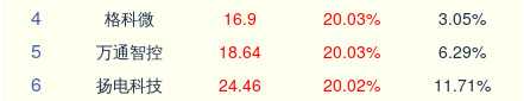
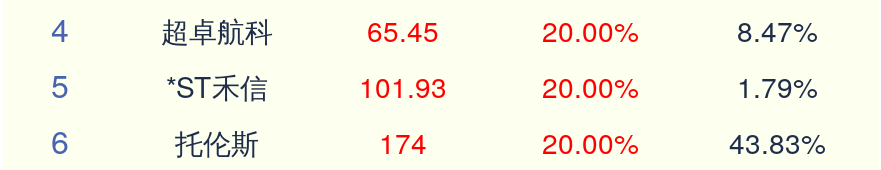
[105,6,486,30] 格科微 | 16.9 | 20.03% | 3.05% -> [161,10,817,50] 超卓航科 | 65.45 | 20.00% | 8.47%
[96,39,486,63] 万通智控 | 18.64 | 20.03% | 6.29% -> [166,66,817,106] *ST禾信 | 101.93 | 20.00% | 1.79%
[96,72,491,96] 扬电科技 | 24.46 | 20.02% | 11.71% -> [175,122,825,162] 托伦斯 | 174 | 20.00% | 43.83%

